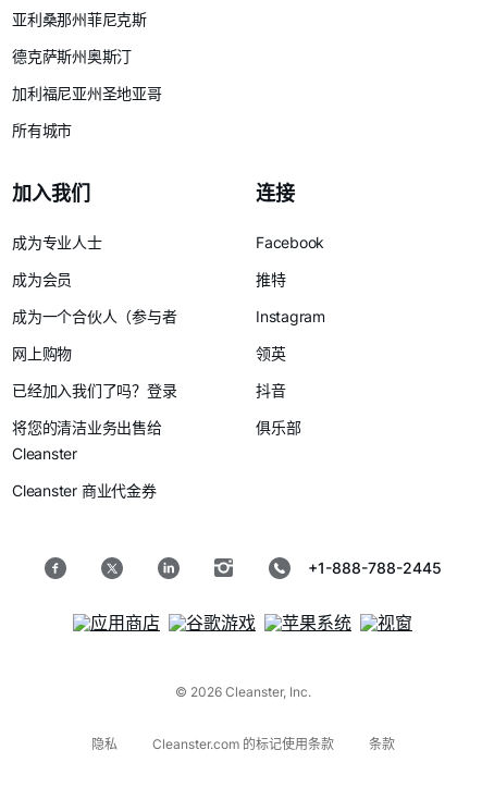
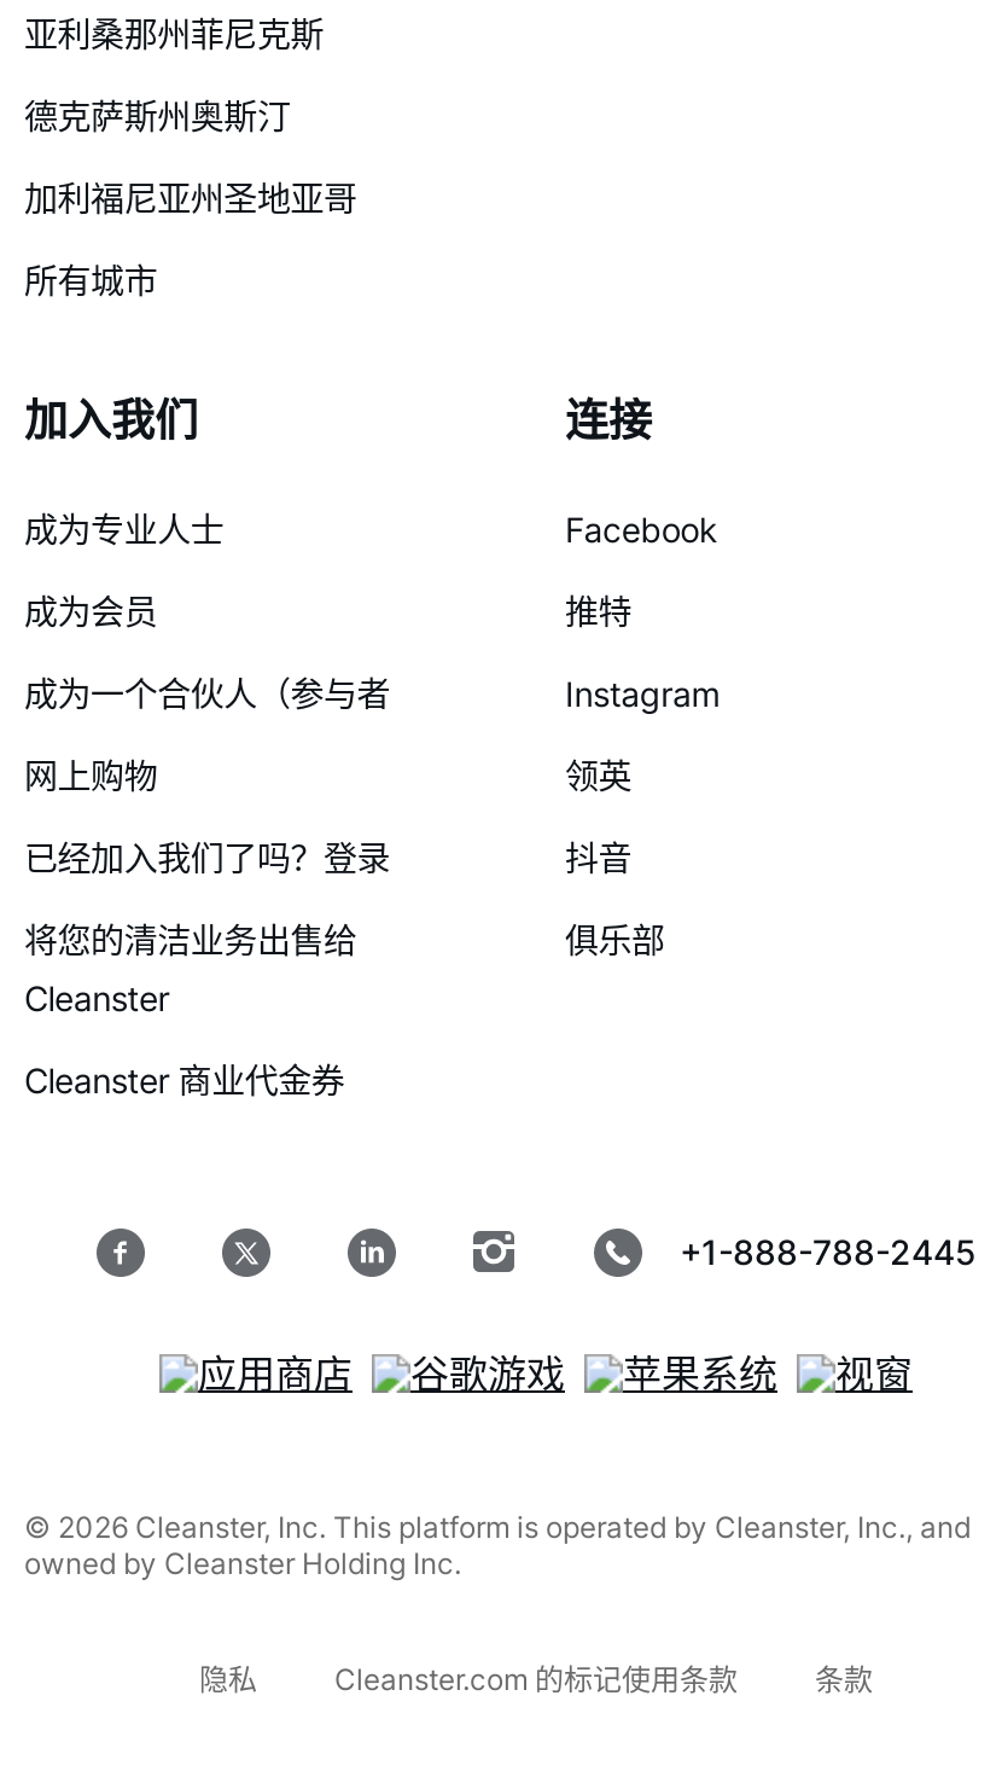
[175,684,311,700] © 2026 Cleanster, Inc. -> [24,1510,971,1582] © 2026 Cleanster, Inc. This platform is operated by Cleanster, Inc., and | owned by Cleanster Holding Inc.

